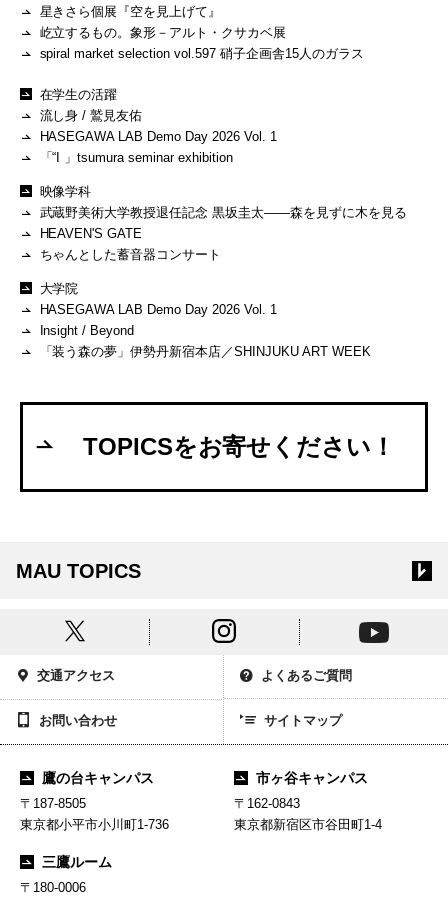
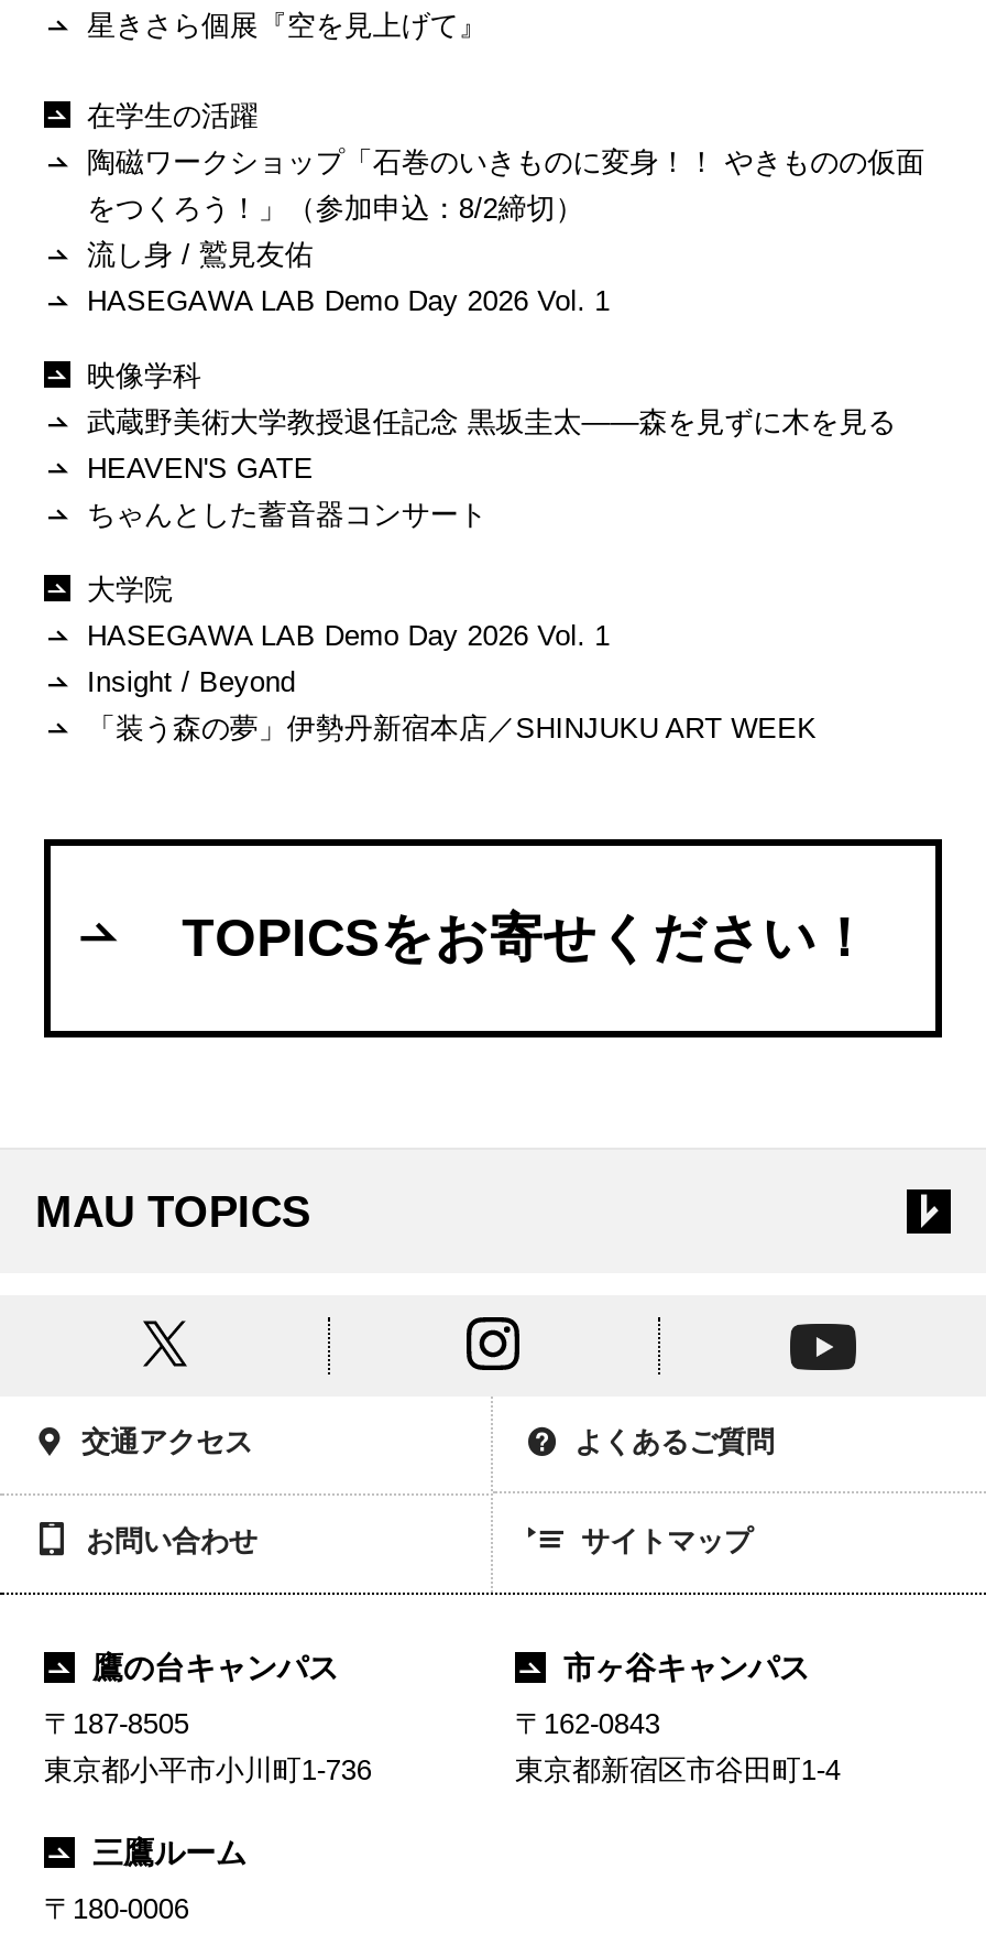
[39,25,364,61] 屹立するもの。象形－アルト・クサカベ展 | spiral market selection vol.597 硝子企画舎15人のガラス -> none
moved [39,87,117,102] -> [87,99,258,132]: 在学生の活躍
none -> [87,146,925,225] 陶磁ワークショップ「石巻のいきものに変身！！ やきものの仮面 | をつくろう！」（参加申込：8/2締切）
[39,150,233,165] 「“I 」tsumura seminar exhibition -> none

